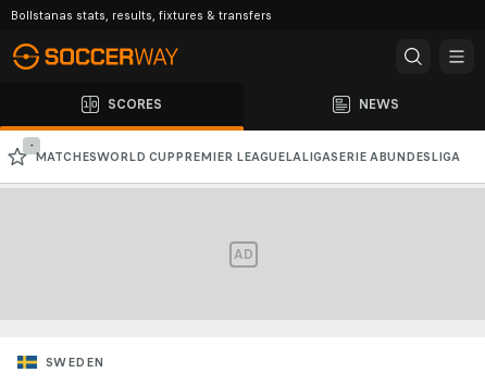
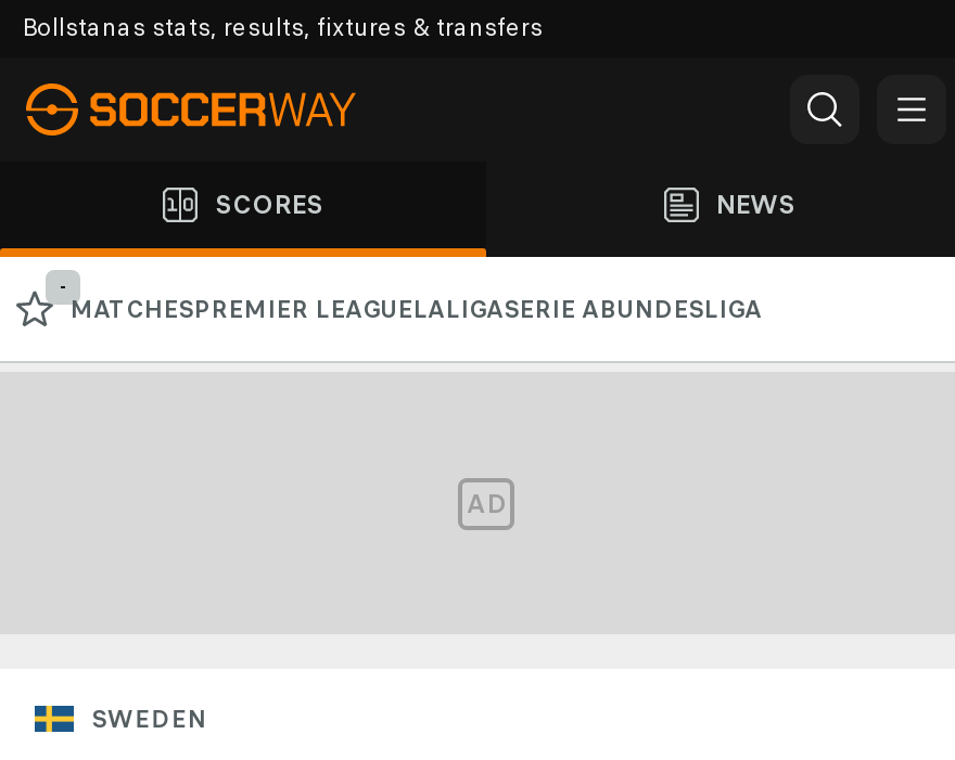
[35,149,460,164] MATCHESWORLD CUP PREMIER LEAGUELALIGASERIE ABUNDESLIGA -> [69,294,762,324] MATCHESPREMIER LEAGUELALIGASERIE ABUNDESLIGA

